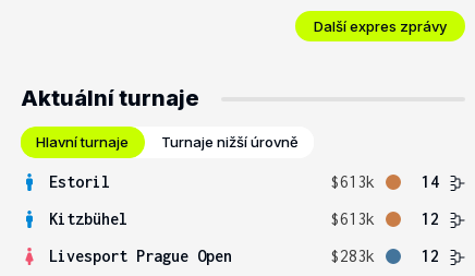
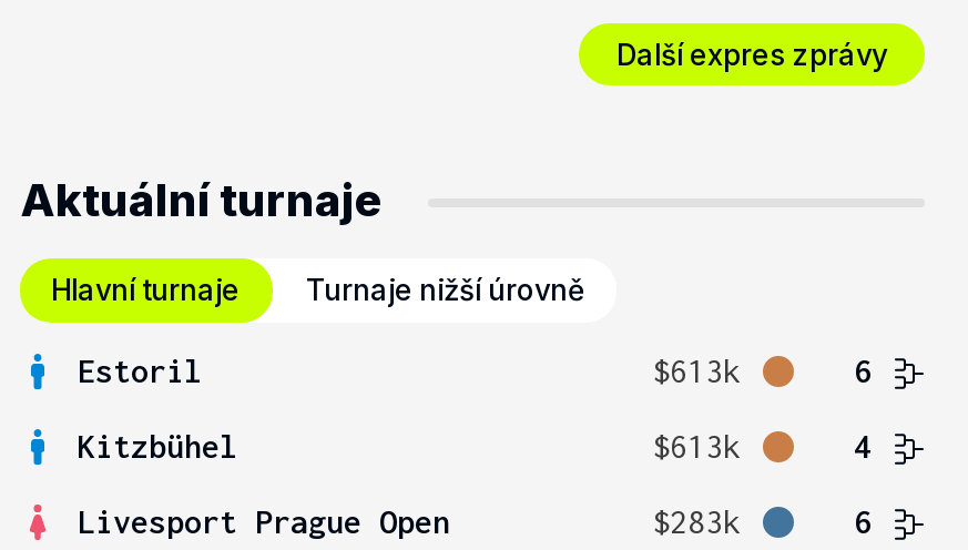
[422,172,439,191] 14 -> [854,352,872,389] 6
[422,209,439,228] 12 -> [854,427,872,465] 4
[422,247,439,265] 12 -> [854,502,872,540] 6

